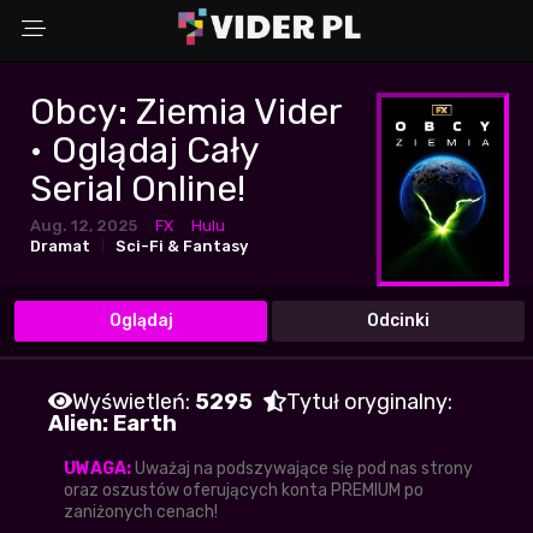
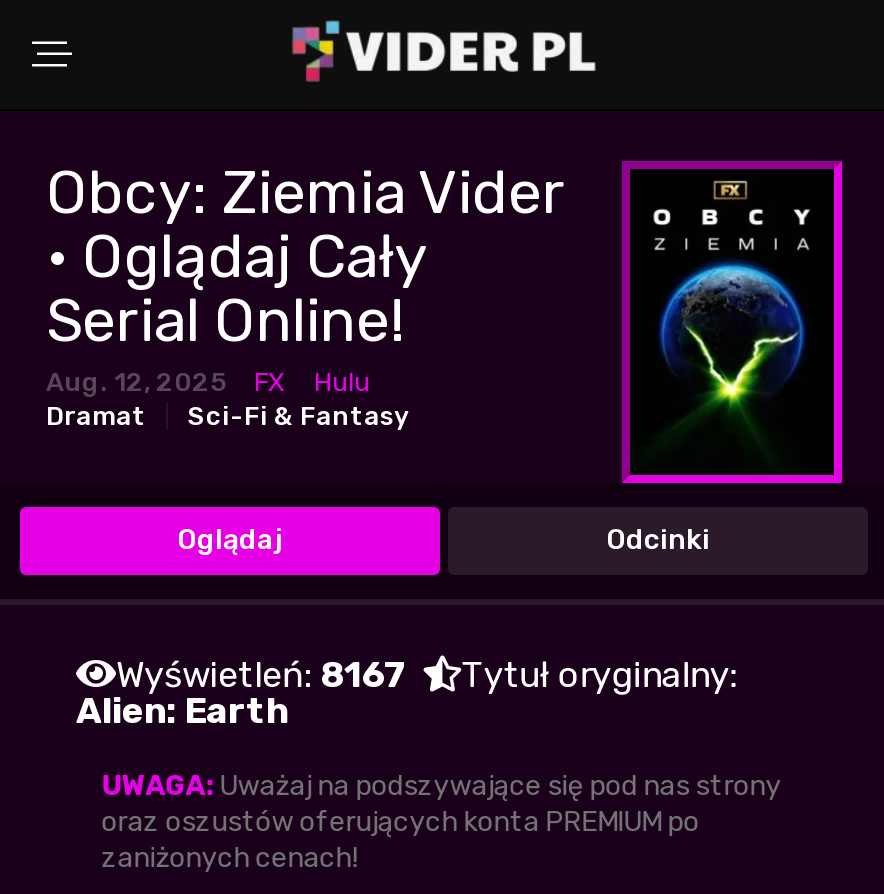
[72,389,452,415] Wyświetleń: 5295 Tytuł oryginalny: -> [116,653,738,697] Wyświetleń: 8167 Tytuł oryginalny:

